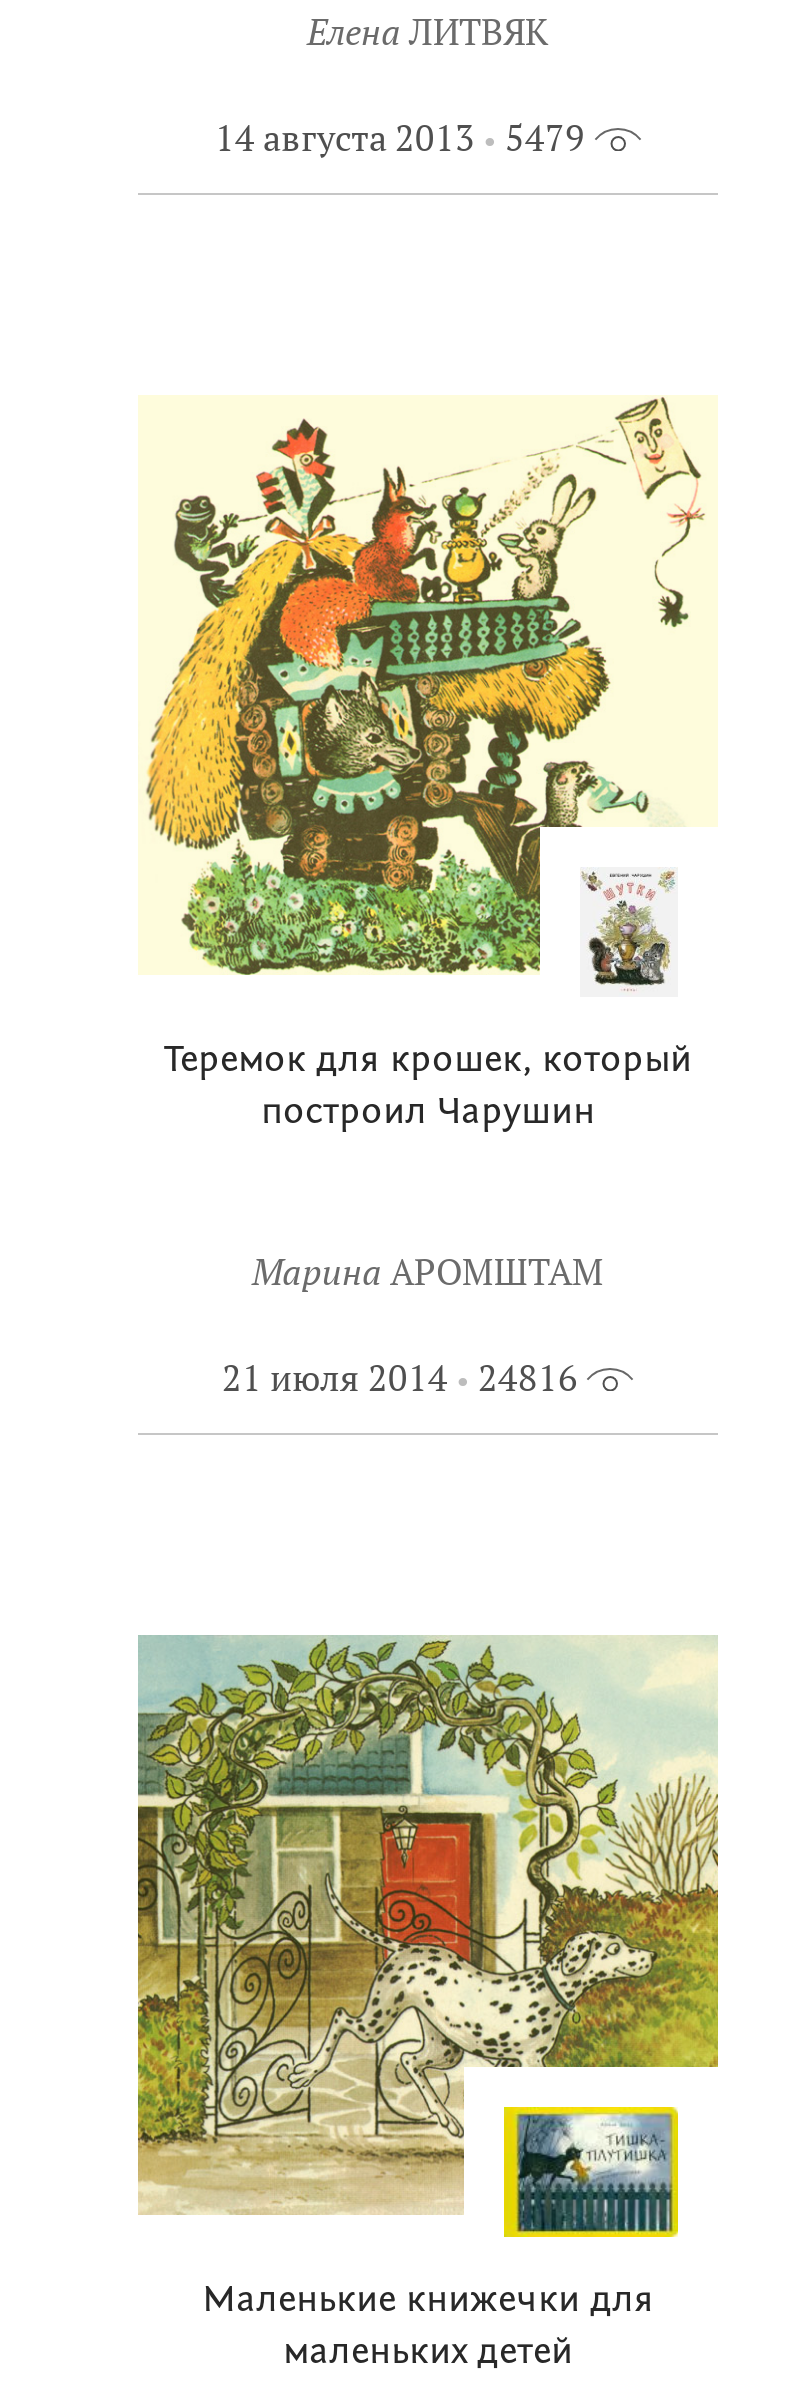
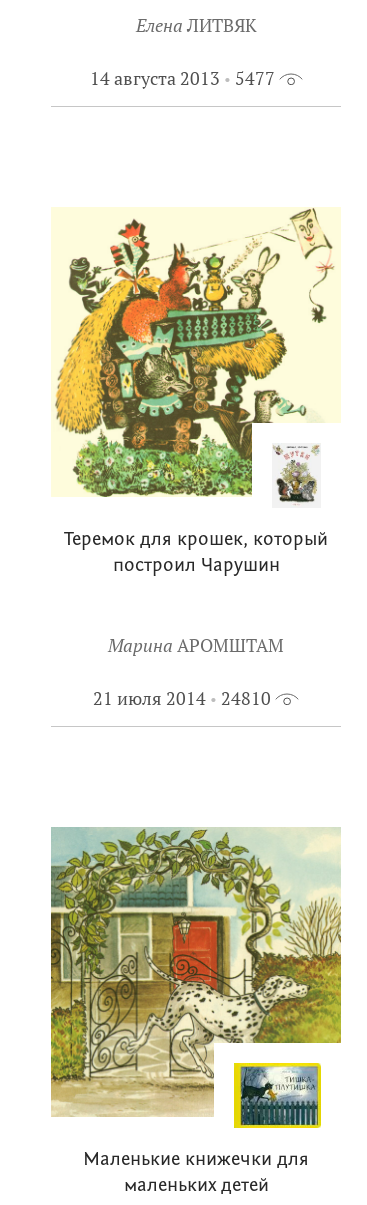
[215,115,593,161] 14 августа 2013 5479 -> [89,67,278,90] 14 августа 2013 5477
[222,1355,586,1401] 21 июля 2014 24816 -> [93,687,275,710] 21 июля 2014 24810

